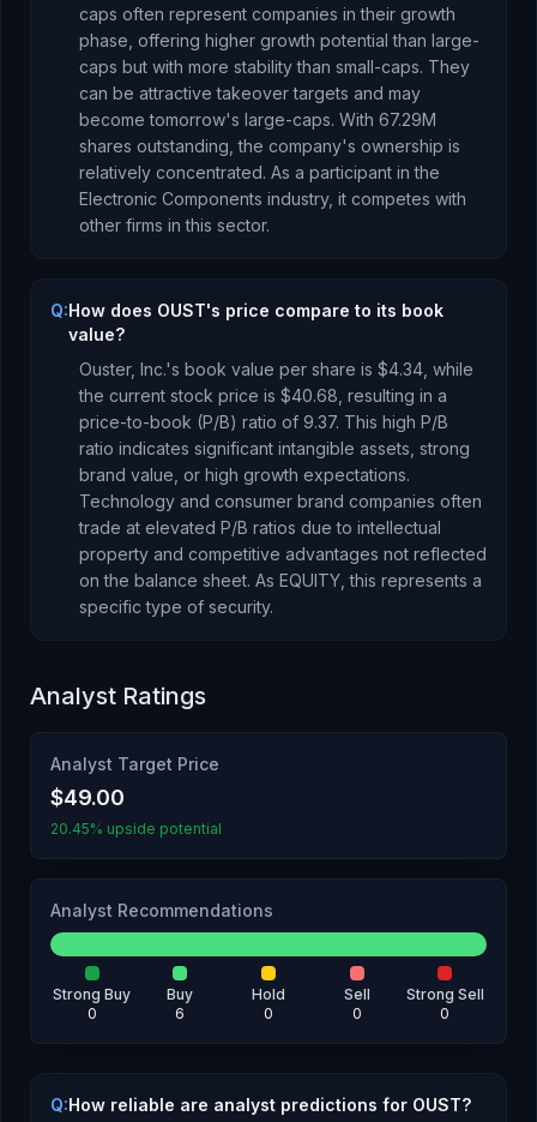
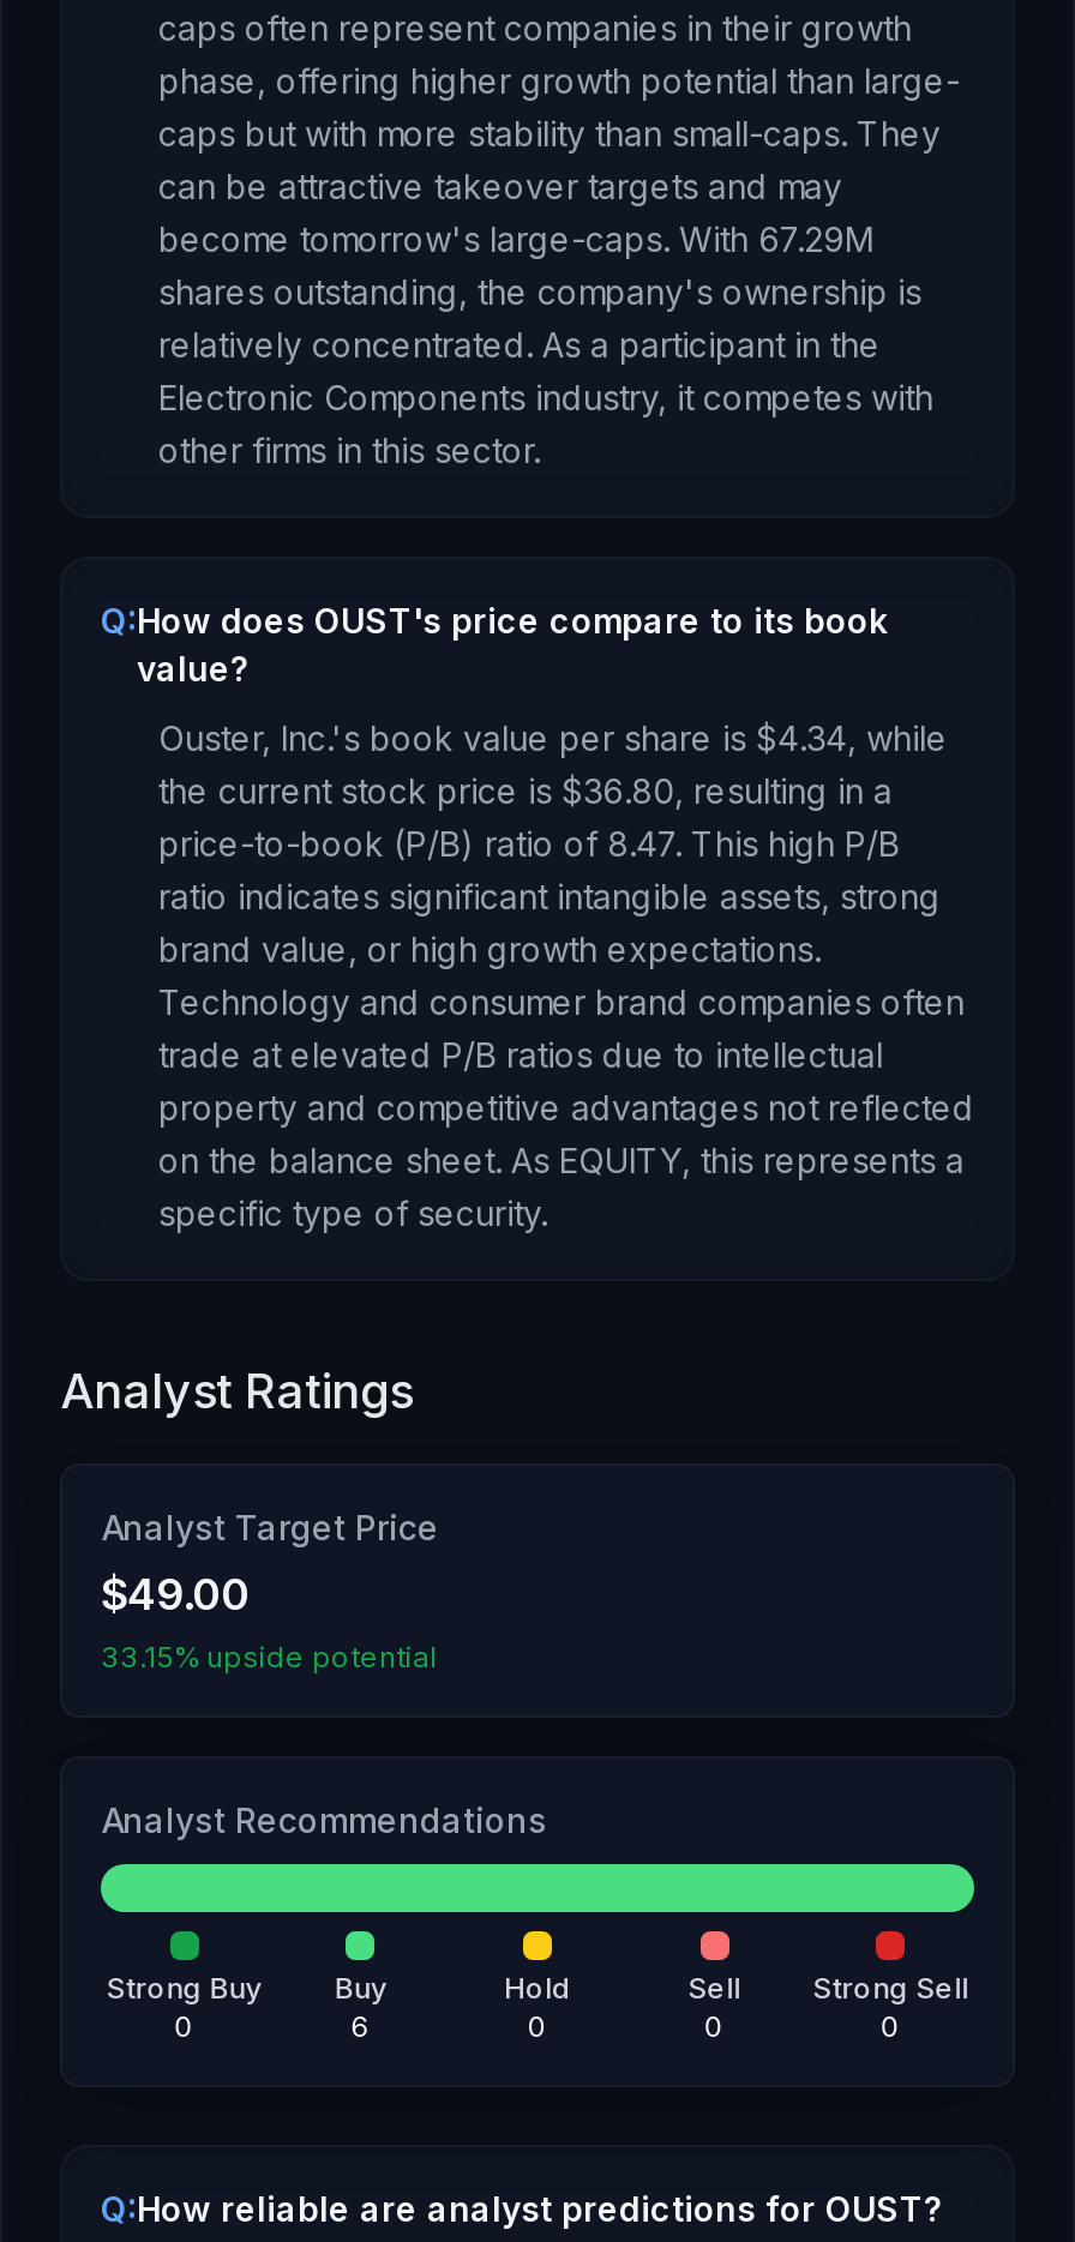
[79,385,447,406] the current stock price is $40.68, resulting in a -> [158,770,893,811] the current stock price is $36.80, resulting in a
[79,412,448,432] price-to-book (P/B) ratio of 9.37. This high P/B -> [158,823,900,864] price-to-book (P/B) ratio of 8.47. This high P/B
[50,820,222,838] 20.45% upside potential -> [101,1639,437,1675] 33.15% upside potential

